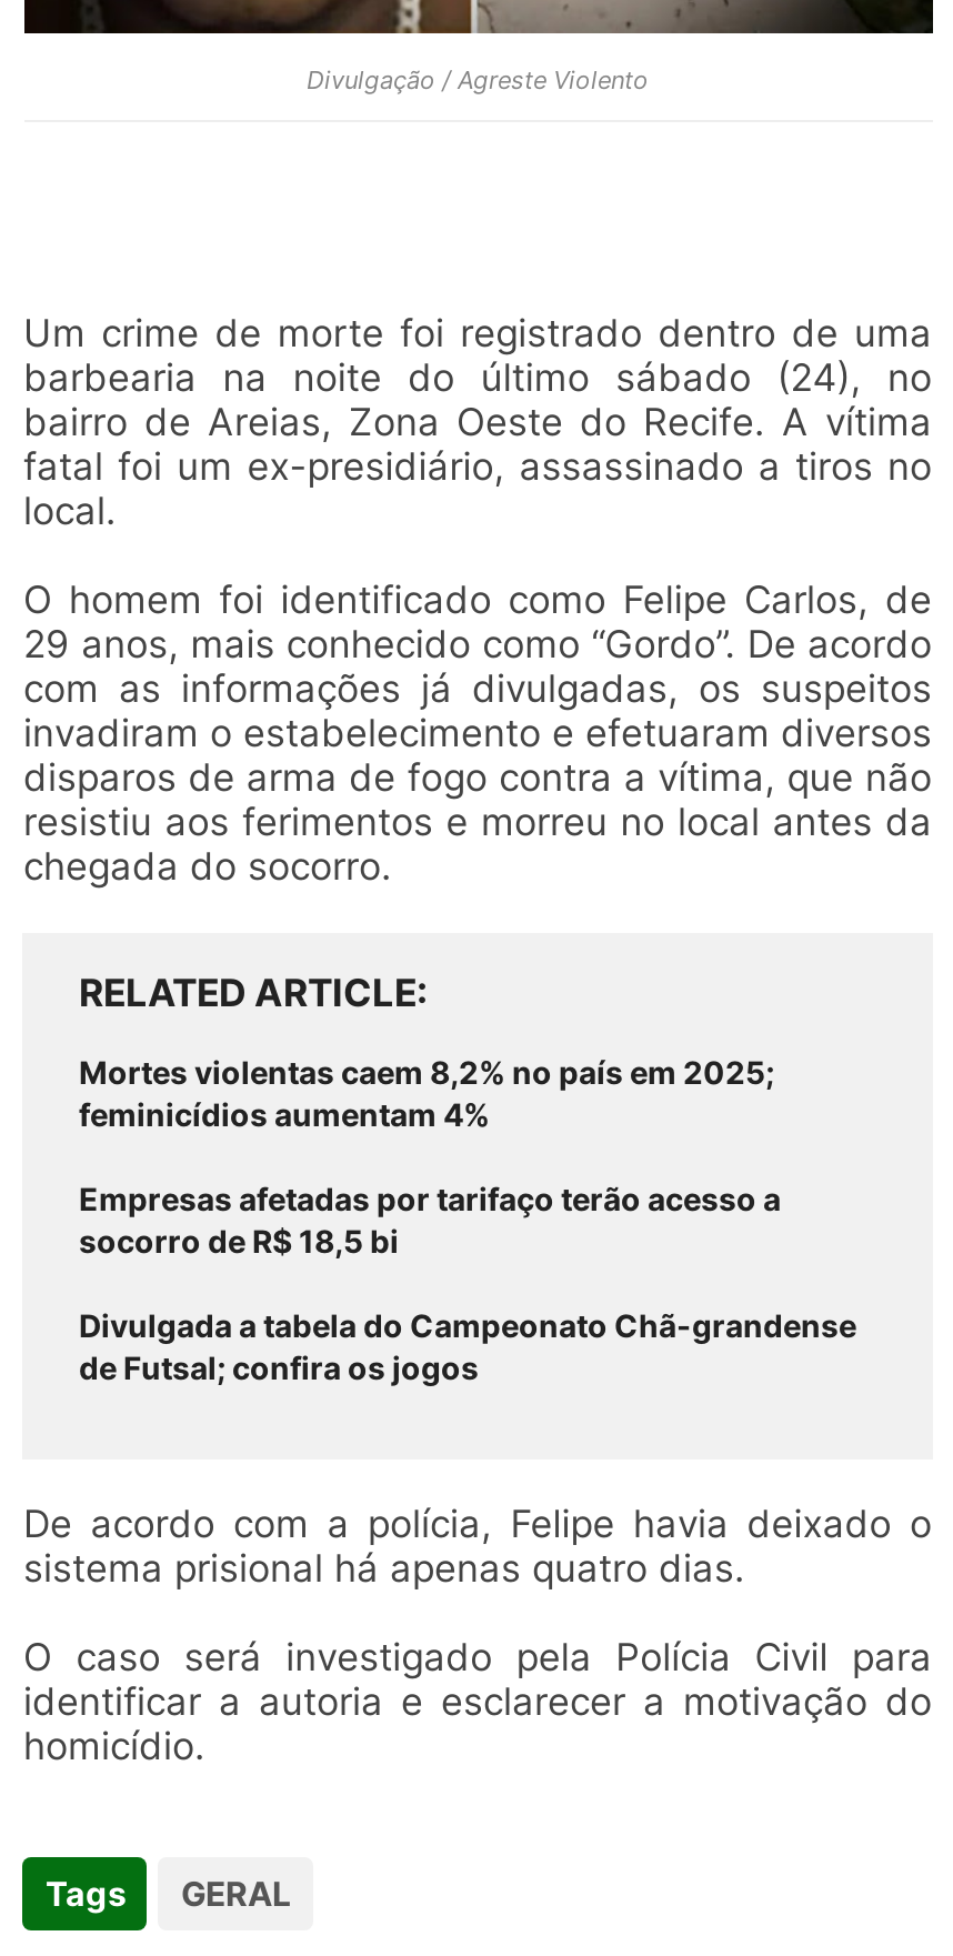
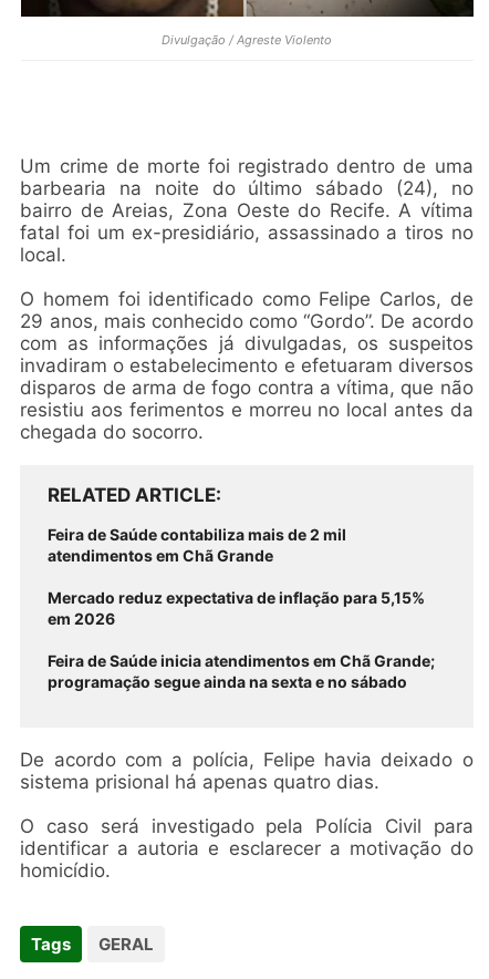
[79,1053,774,1133] Mortes violentas caem 8,2% no país em 2025; | feminicídios aumentam 4% -> [48,525,347,565] Feira de Saúde contabiliza mais de 2 mil | atendimentos em Chã Grande
[79,1180,781,1260] Empresas afetadas por tarifaço terão acesso a | socorro de R$ 18,5 bi -> [48,588,425,628] Mercado reduz expectativa de inflação para 5,15% | em 2026
[79,1306,856,1386] Divulgada a tabela do Campeonato Chã-grandense | de Futsal; confira os jogos -> [48,651,435,691] Feira de Saúde inicia atendimentos em Chã Grande; | programação segue ainda na sexta e no sábado

